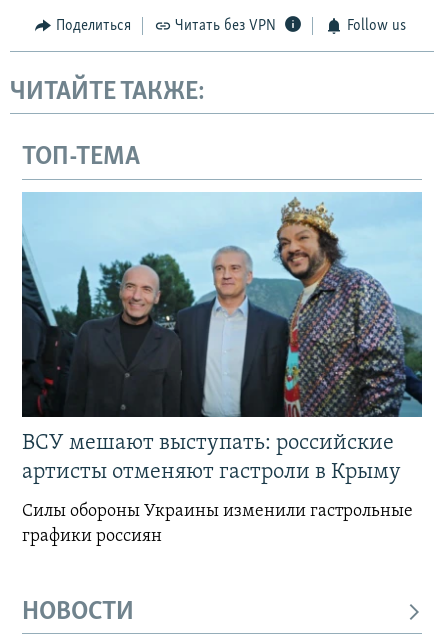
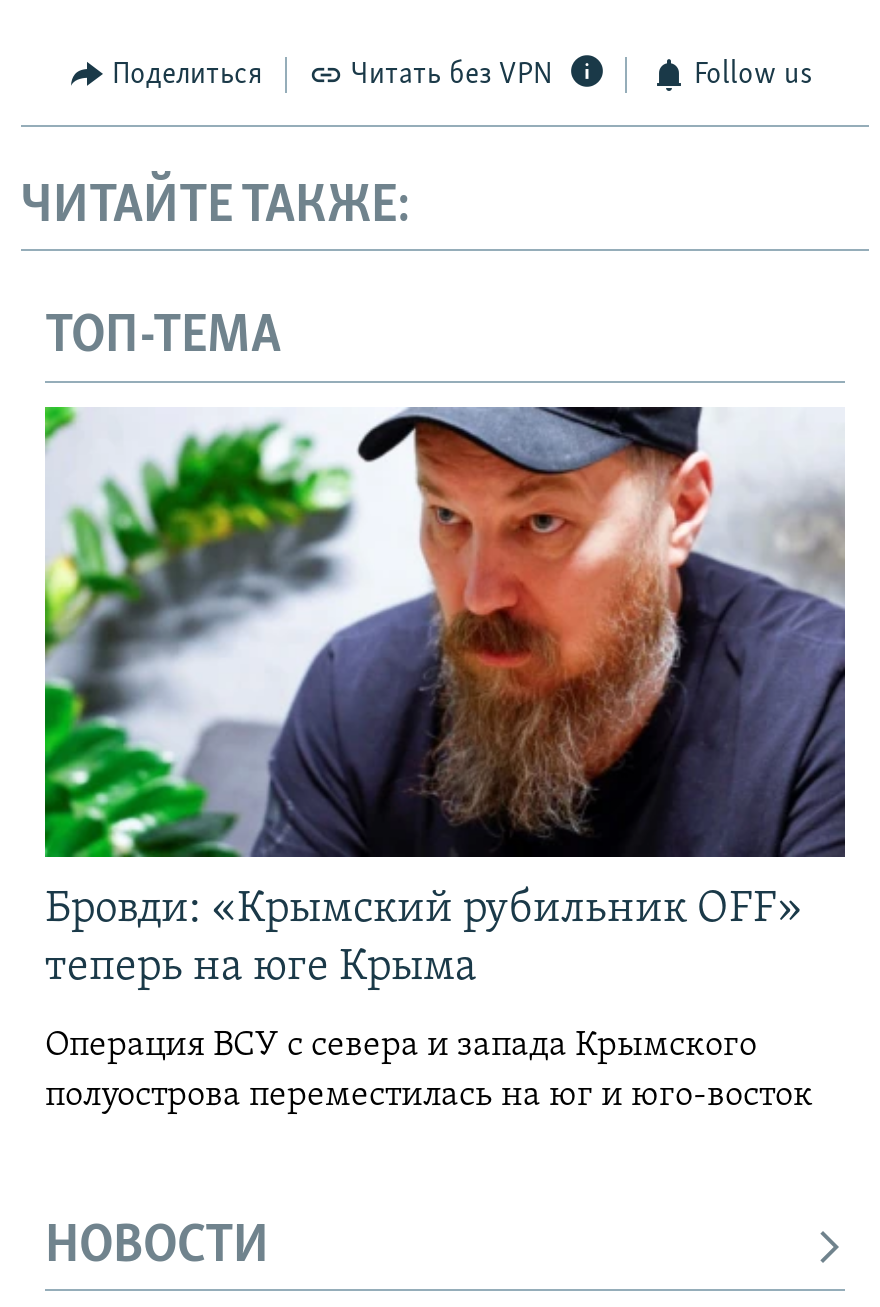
[21,192,423,484] [image] | ВСУ мешают выступать: российские | артисты отменяют гастроли в Крыму -> [43,405,847,991] [image] | Бровди: «Крымский рубильник OFF» | теперь на юге Крыма
[22,502,413,546] Силы обороны Украины изменили гастрольные | графики россиян -> [45,1027,813,1115] Операция ВСУ с севера и запада Крымского | полуострова переместилась на юг и юго-восток

